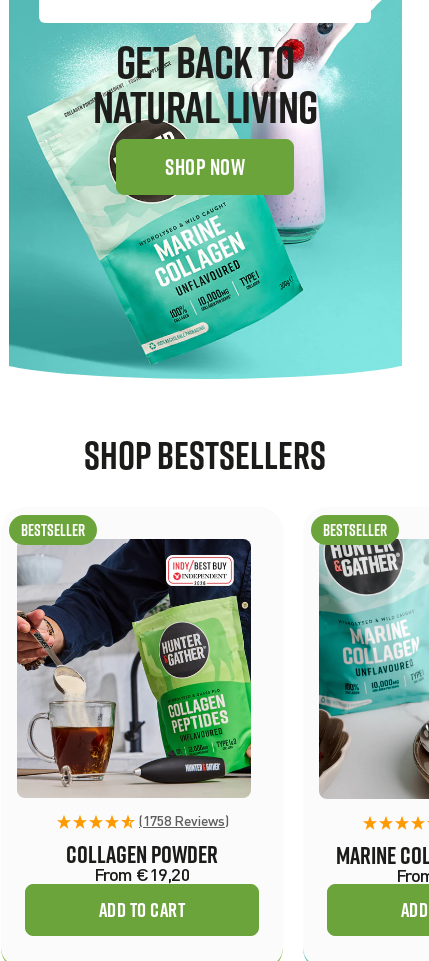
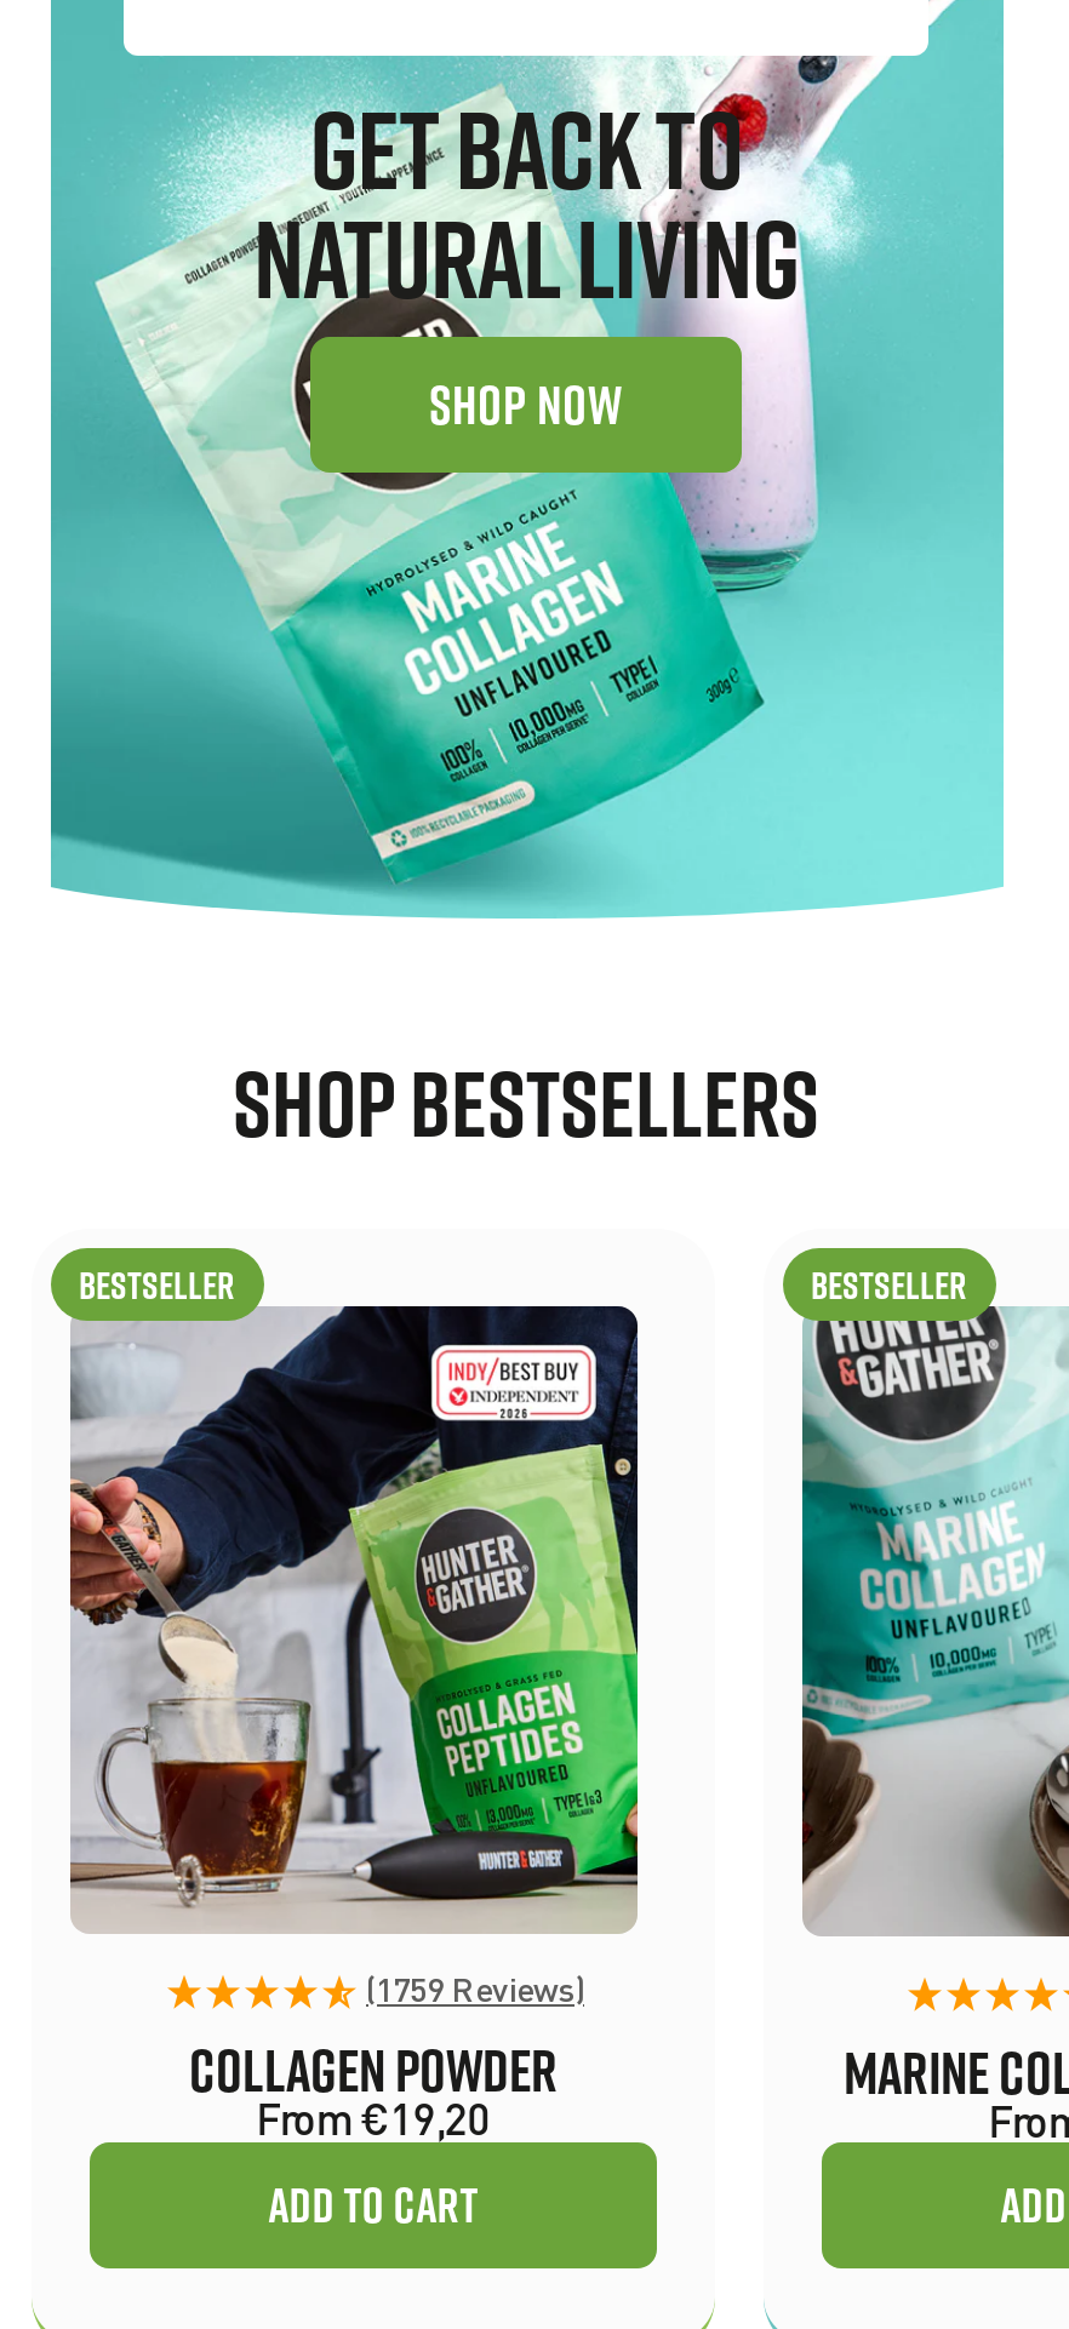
[139,812,229,829] (1758 Reviews) -> [366,1967,584,2009] (1759 Reviews)

